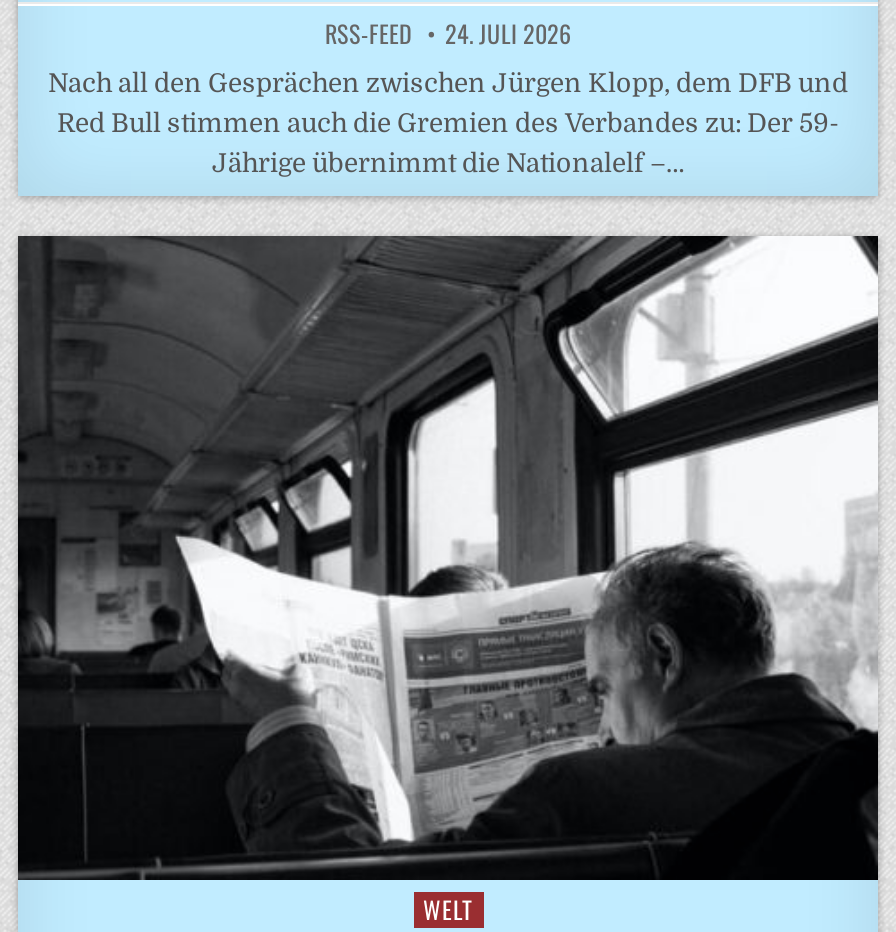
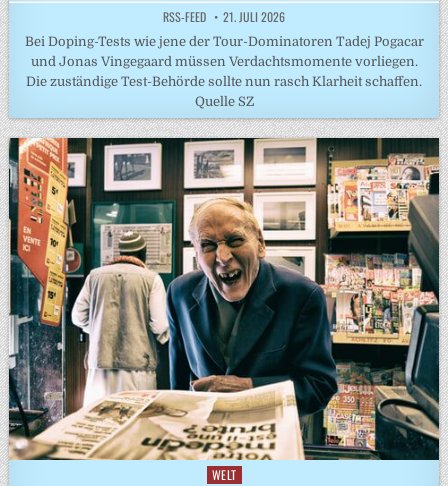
[325,17,571,51] RSS-FEED 24. JULI 2026 -> [163,8,285,25] RSS-FEED 21. JULI 2026
[48,69,848,179] Nach all den Gesprächen zwischen Jürgen Klopp, dem DFB und | Red Bull stimmen auch die Gremien des Verbandes zu: Der 59- | Jährige übernimmt die Nationalelf –… -> [24,34,423,109] Bei Doping-Tests wie jene der Tour-Dominatoren Tadej Pogacar | und Jonas Vingegaard müssen Verdachtsmomente vorliegen. | Die zuständige Test-Behörde sollte nun rasch Klarheit schaffen. | Quelle SZ
[16,234,878,882] [image] -> [9,137,440,461] [image]

